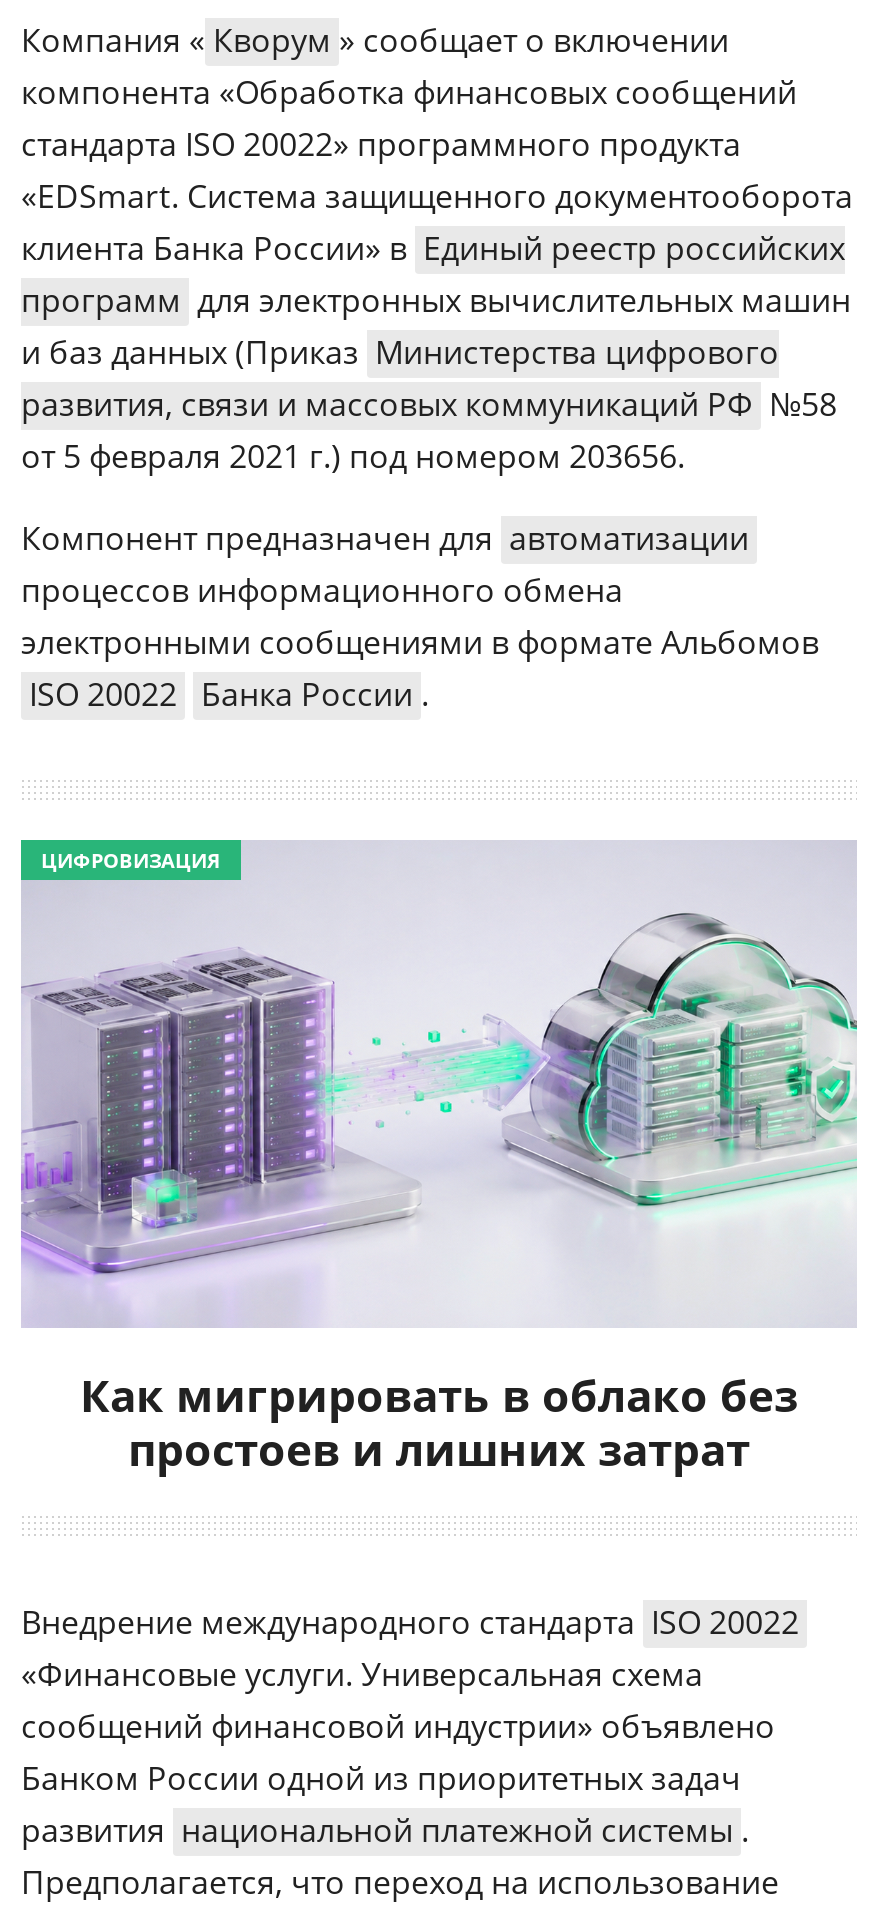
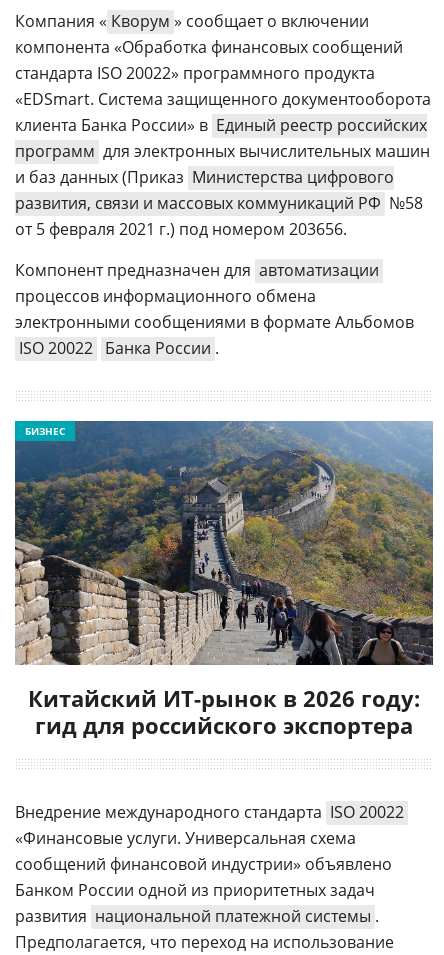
[19,840,859,1328] [image] | ЦИФРОВИЗАЦИЯ -> [14,421,434,666] [image] | БИЗНЕС
[80,1364,798,1478] Как мигрировать в облако без | простоев и лишних затрат -> [28,683,420,740] Китайский ИТ-рынок в 2026 году: | гид для российского экспортера

